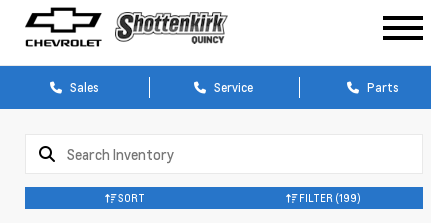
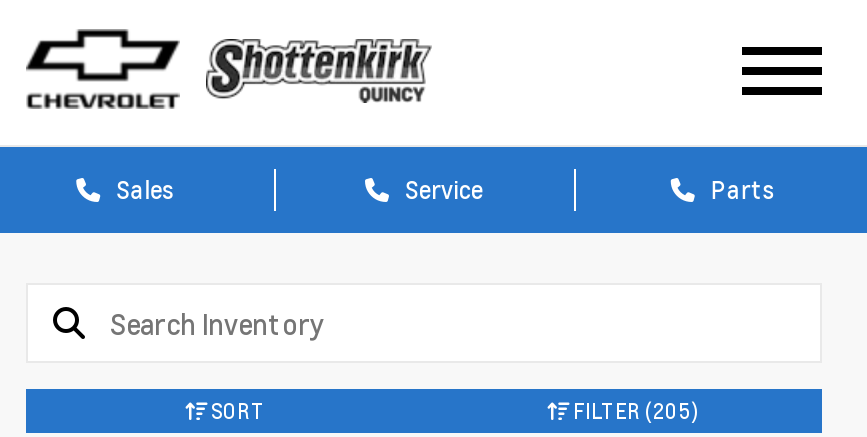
[297,191,361,205] FILTER (199) -> [569,397,699,425] FILTER (205)

